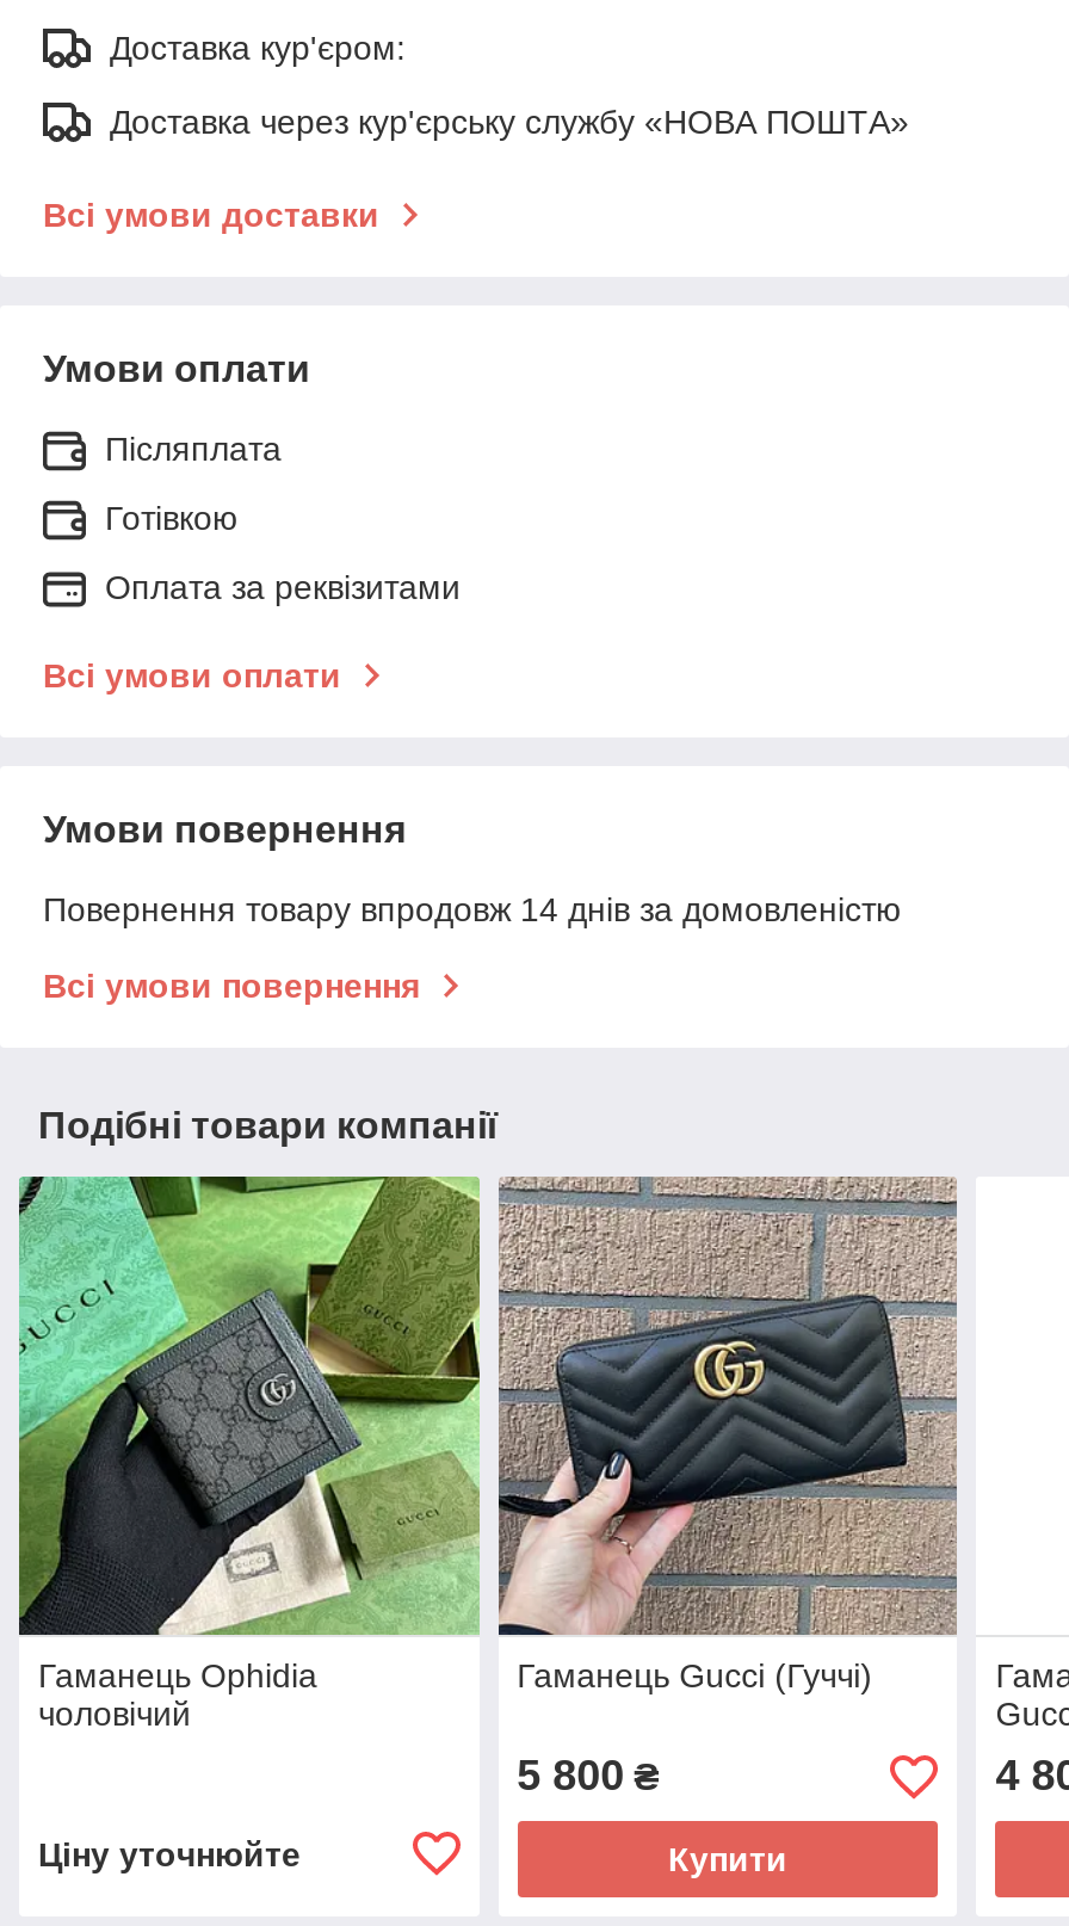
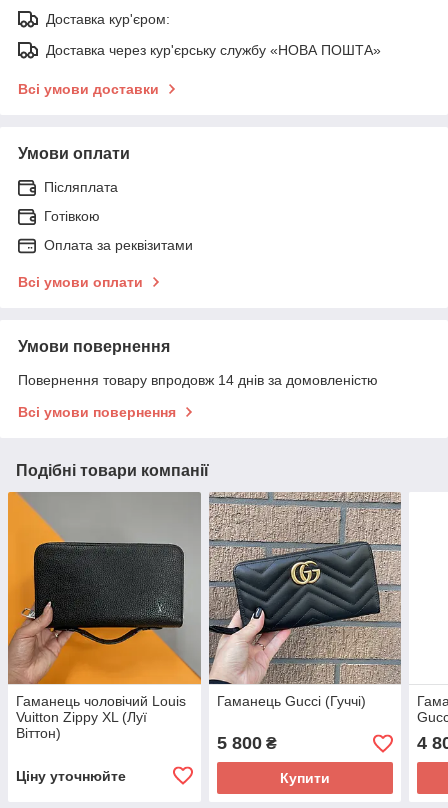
[17,1174,480,1734] [image] | Гаманець Ophidia | чоловічий -> [7,491,202,741] [image] | Гаманець чоловічий Louis | Vuitton Zippy XL (Луї | Віттон)

